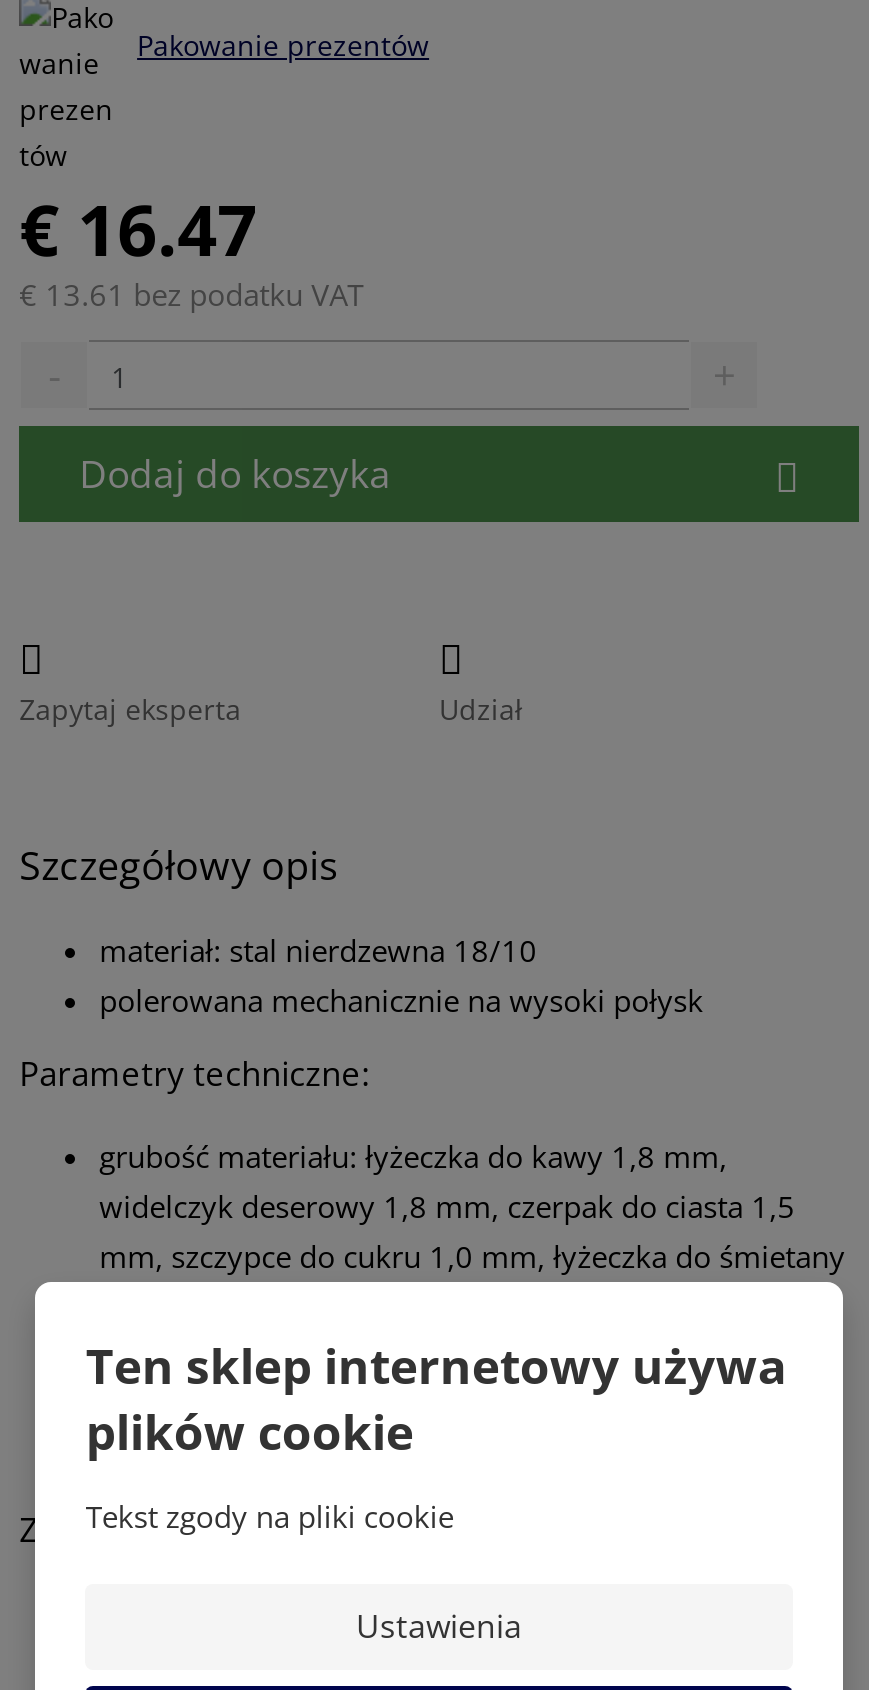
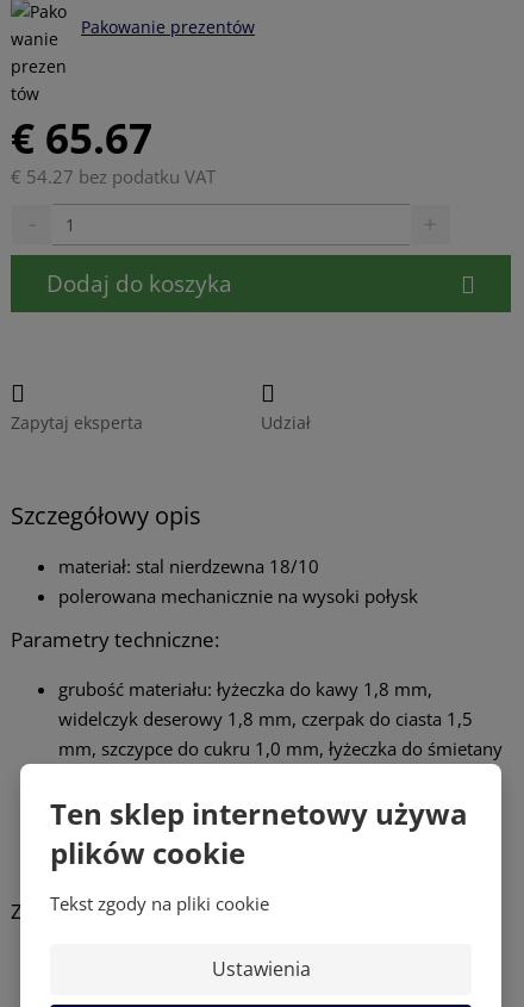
[19,183,257,277] € 16.47 -> [11,109,153,165] € 65.67
[19,275,363,315] € 13.61 bez podatku VAT -> [11,164,216,188] € 54.27 bez podatku VAT

